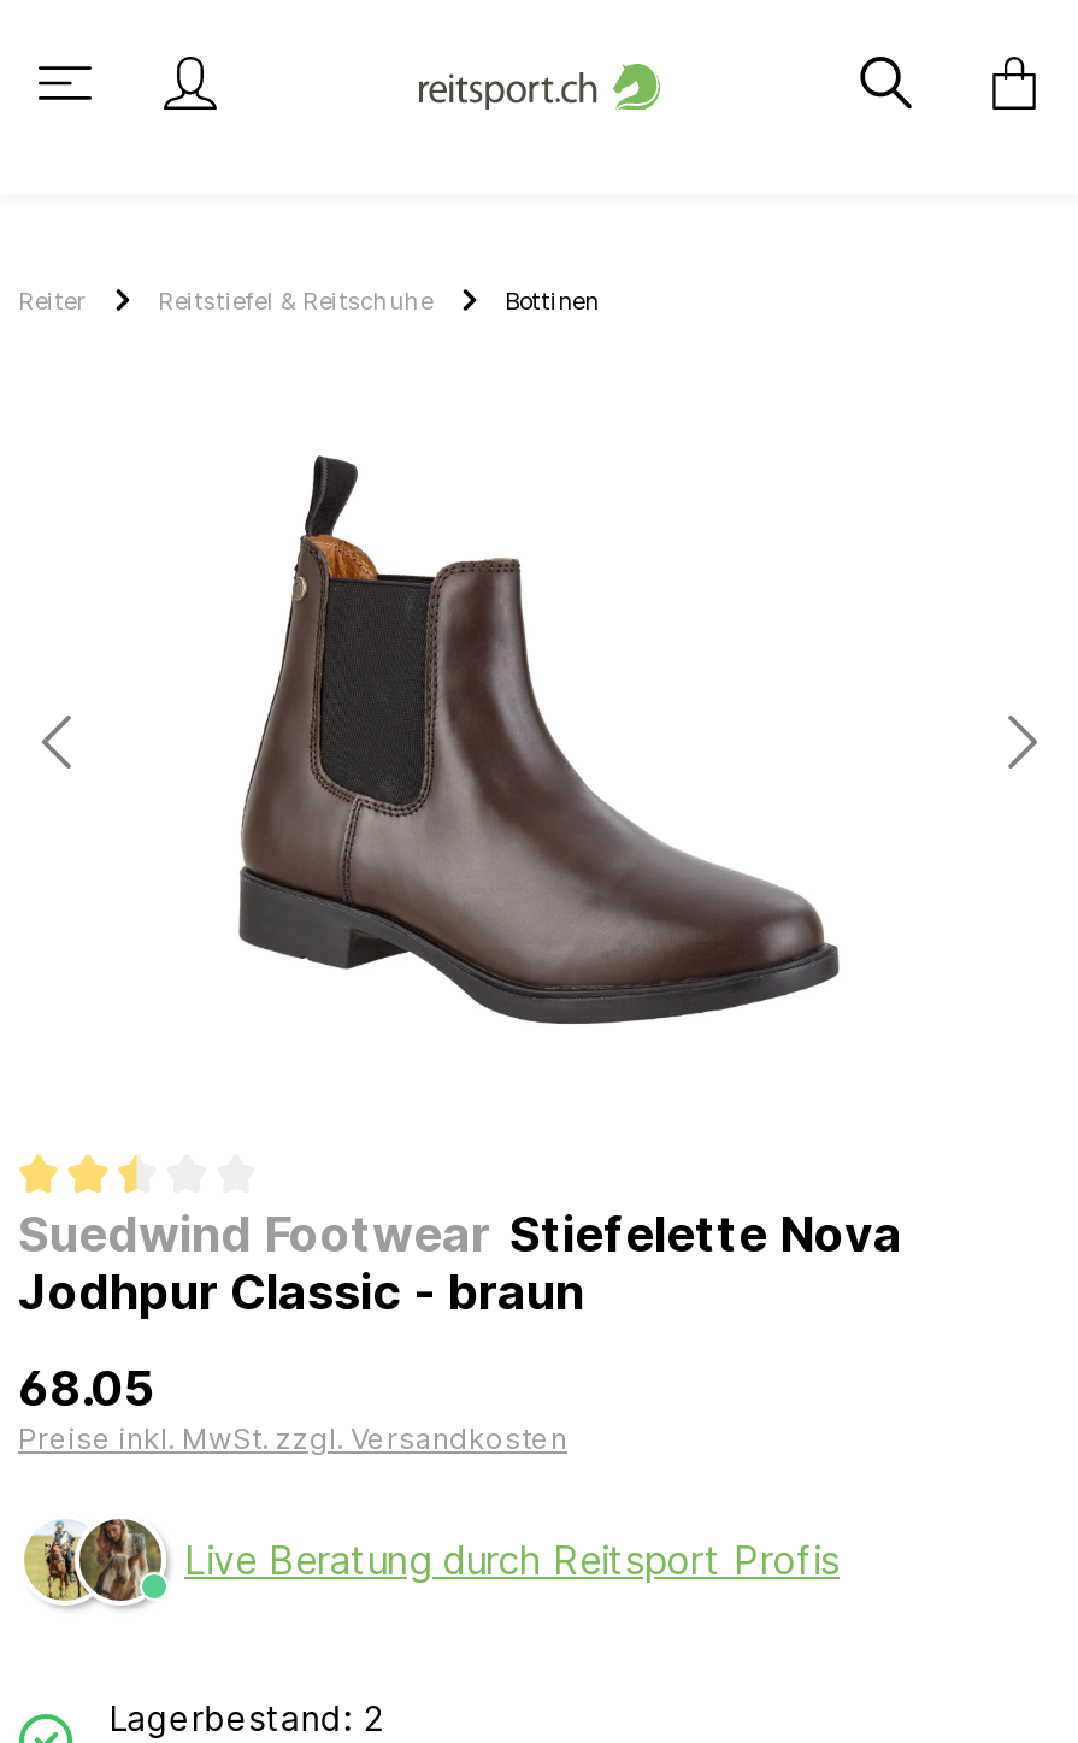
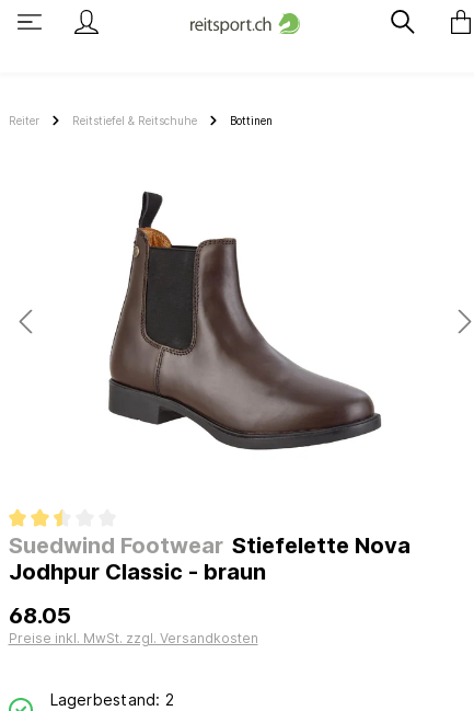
[24,1517,840,1610] [image] | Live Beratung durch Reitsport Profis -> none

